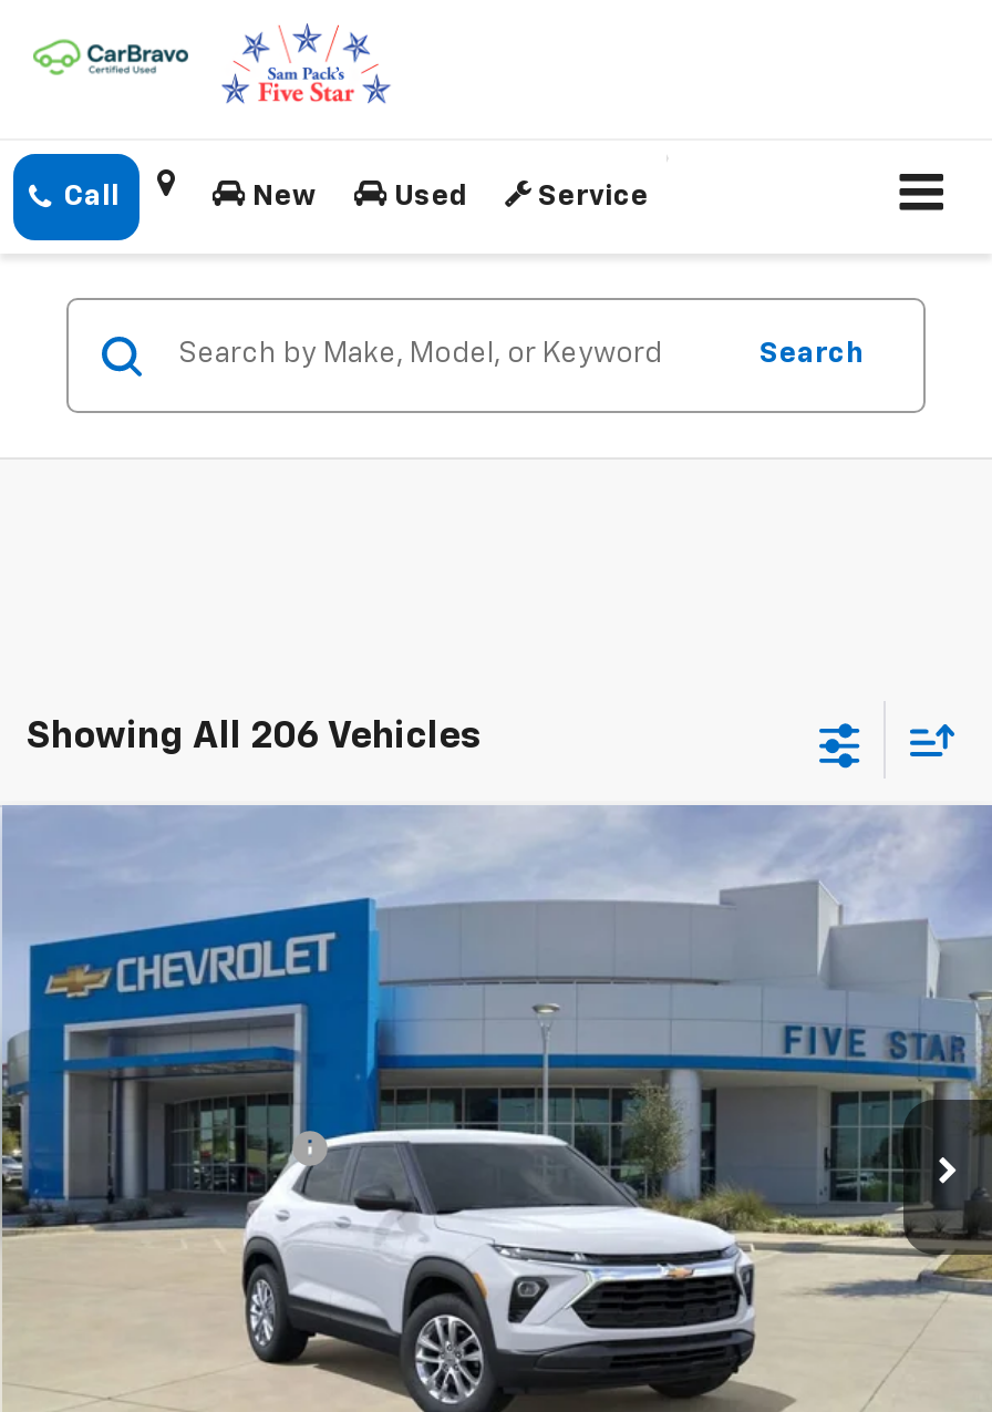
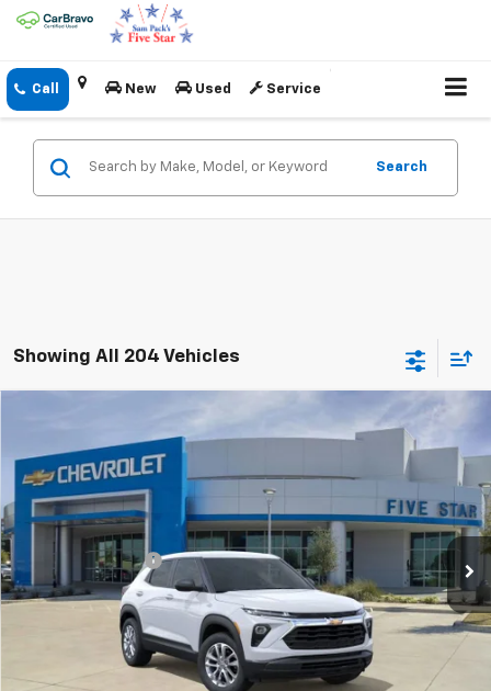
[27,720,483,757] Showing All 206 Vehicles -> [13,348,240,367] Showing All 204 Vehicles

